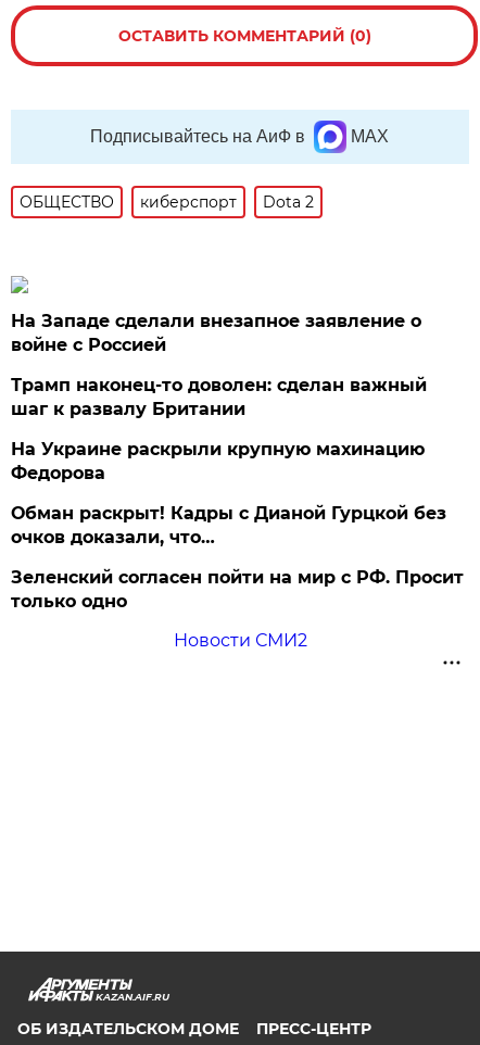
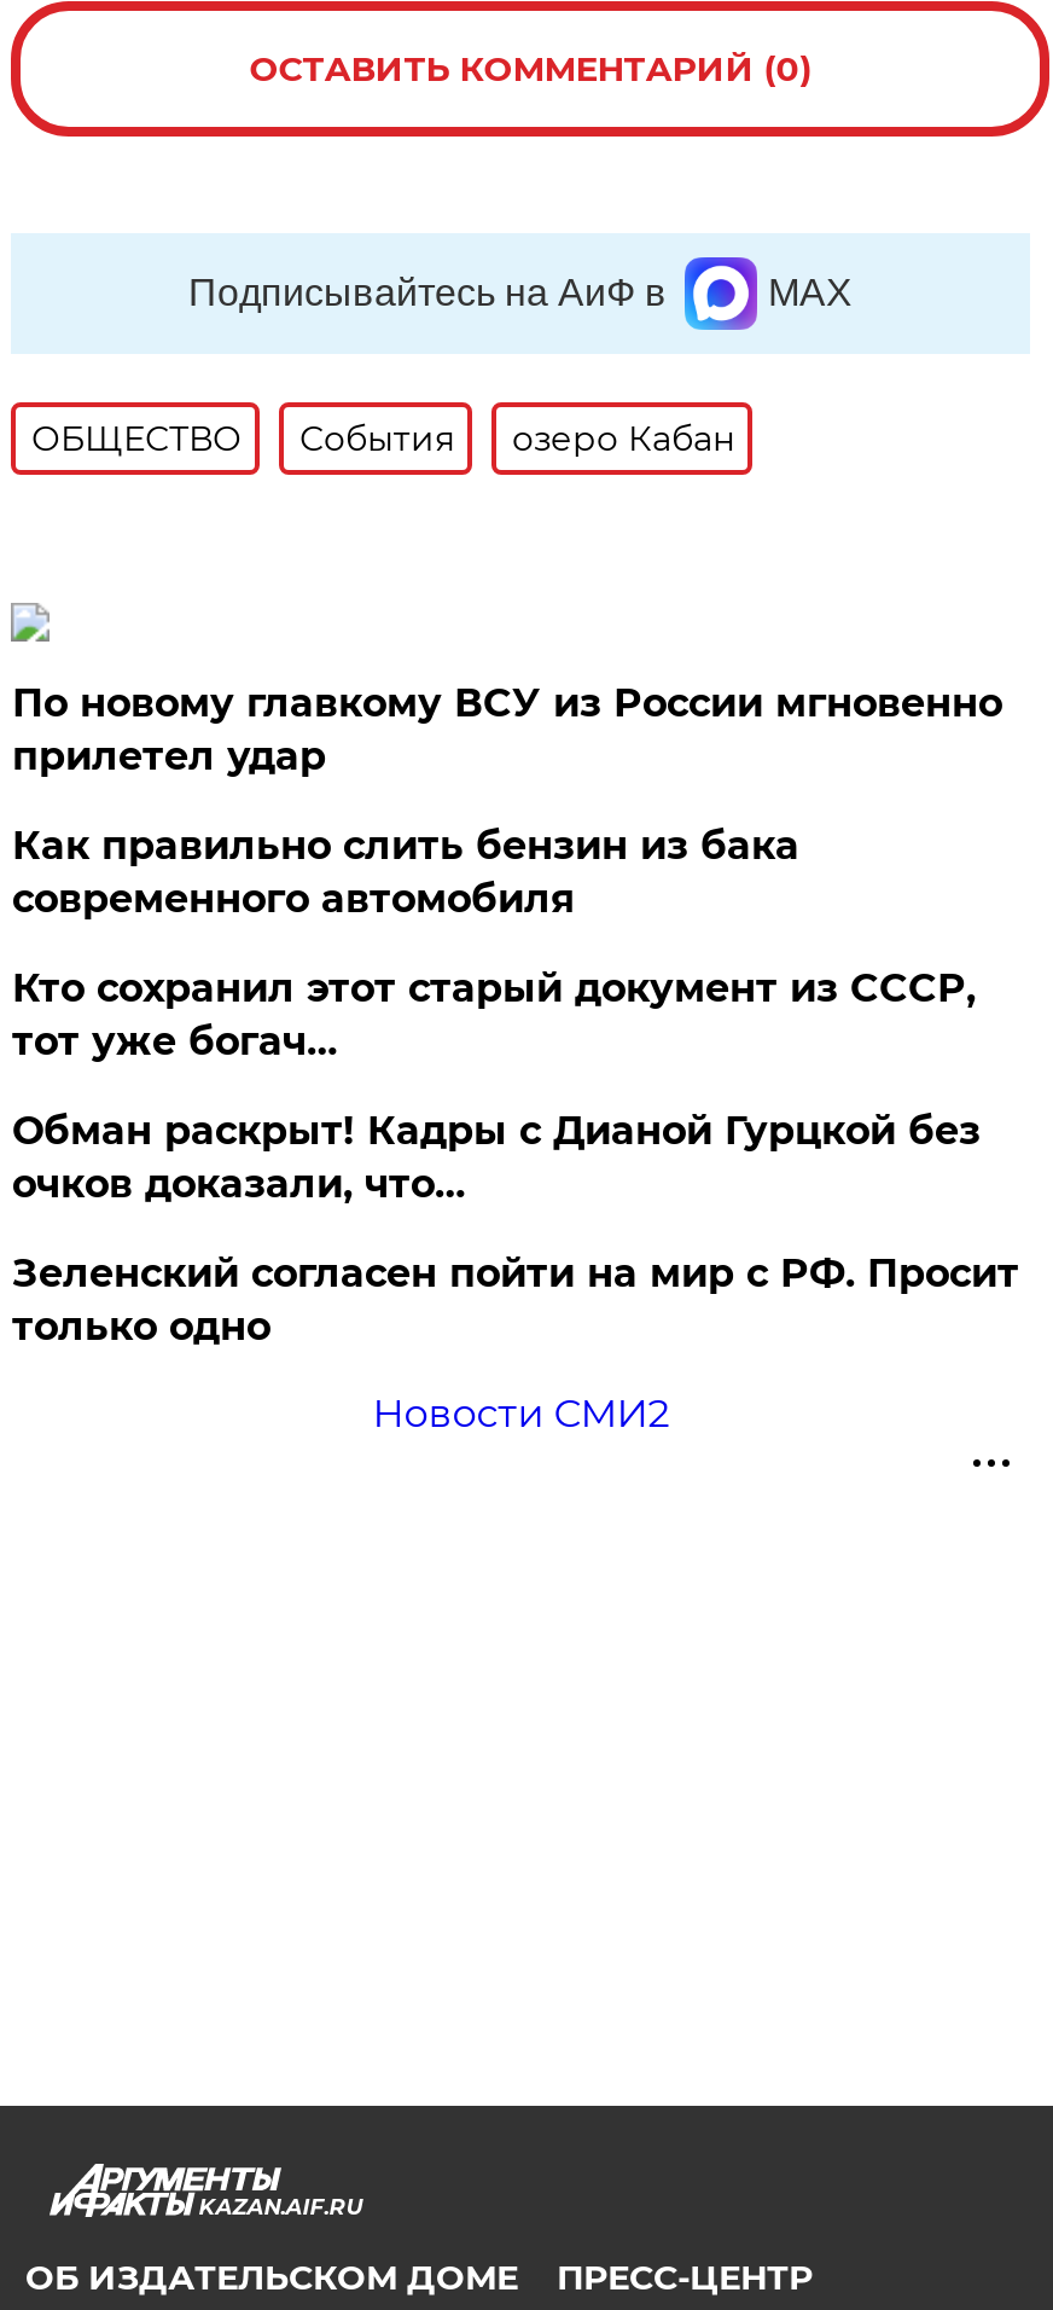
[141,192,314,212] киберспорт | Dota 2 -> [299,417,734,460] События | озеро Кабан
[11,311,422,355] На Западе сделали внезапное заявление о | войне с Россией -> [12,680,1002,779] По новому главкому ВСУ из России мгновенно | прилетел удар
[11,375,427,419] Трамп наконец-то доволен: сделан важный | шаг к развалу Британии -> [12,823,799,922] Как правильно слить бензин из бака | современного автомобиля
[11,439,425,483] На Украине раскрыли крупную махинацию | Федорова -> [12,965,975,1064] Кто сохранил этот старый документ из СССР, | тот уже богач…

